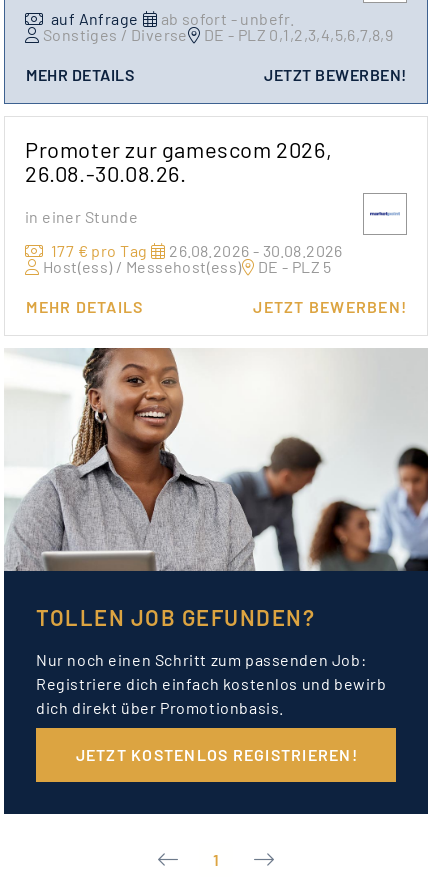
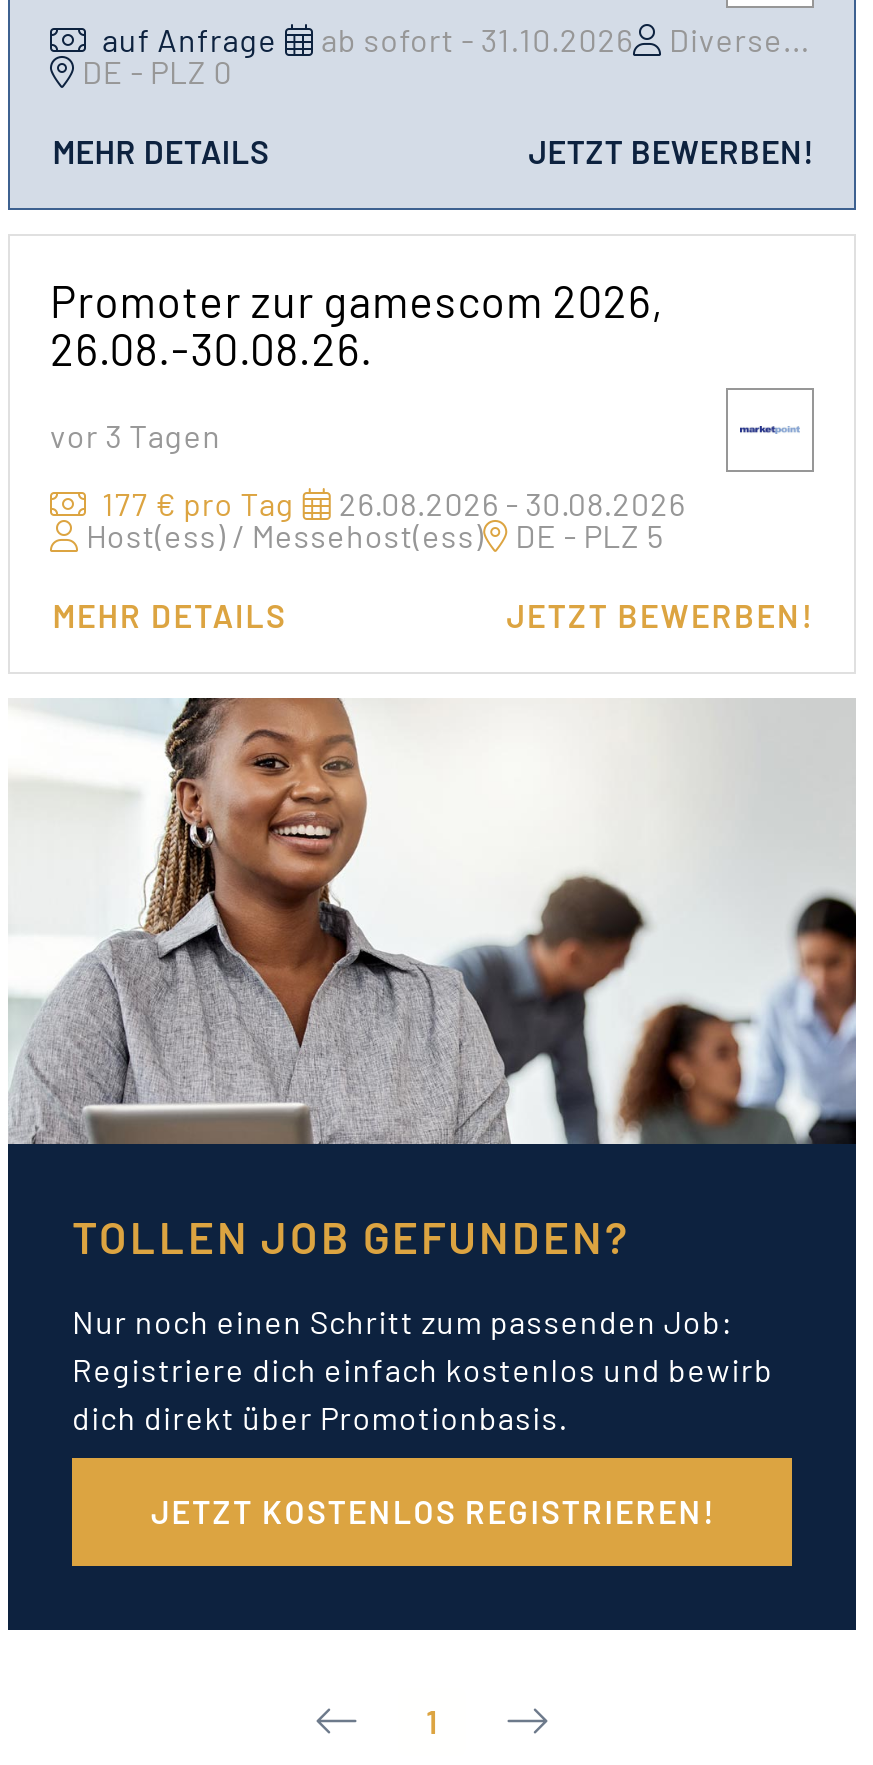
[43,9,393,44] ab sofort - unbefr. | Sonstiges / Diverse | DE - PLZ 0,1,2,3,4,5,6,7,8,9 -> [82,20,809,90] ab sofort - 31.10.2026 | Diverse... | DE - PLZ 0
[25,206,138,225] in einer Stunde -> [50,415,221,453] vor 3 Tagen

